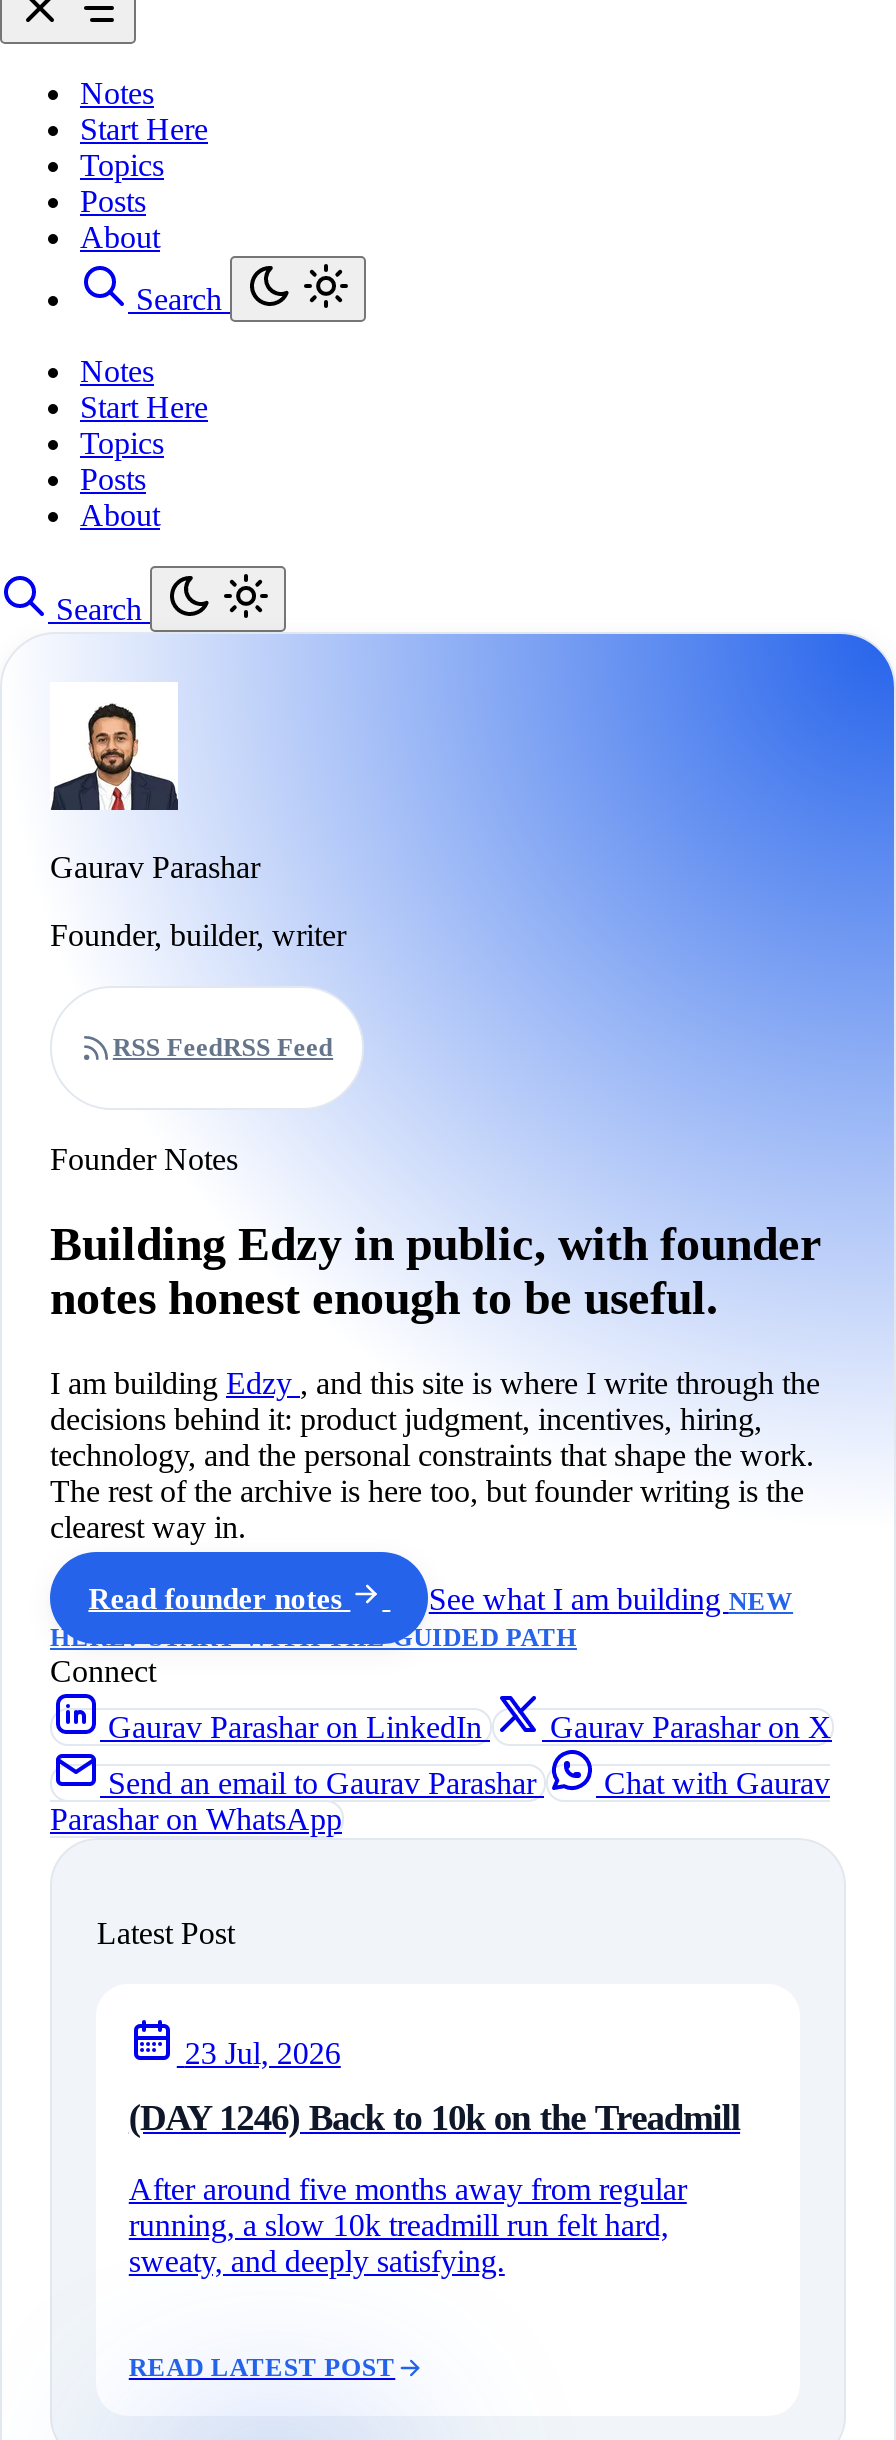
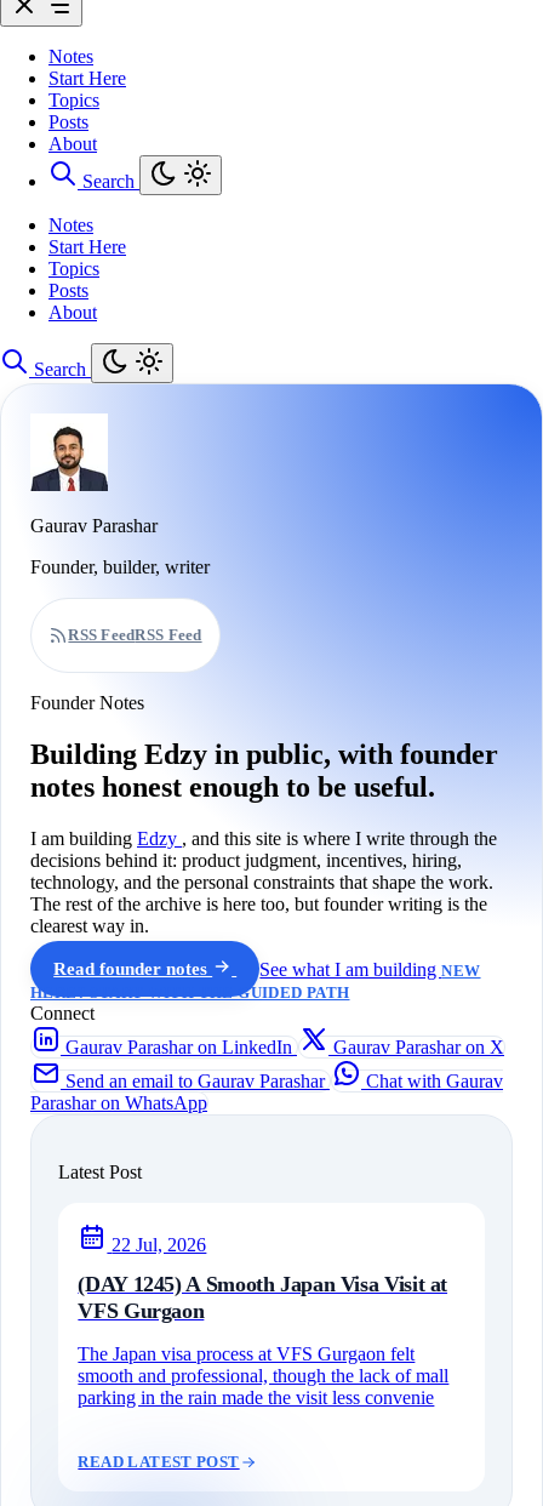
[185,2036,341,2070] 23 Jul, 2026 -> [112,1235,207,1255] 22 Jul, 2026
[129,2098,740,2138] (DAY 1246) Back to 10k on the Treadmill -> [78,1272,447,1323] (DAY 1245) A Smooth Japan Visa Visit at | VFS Gurgaon
[129,2172,687,2278] After around five months away from regular | running, a slow 10k treadmill run felt hard, | sweaty, and deeply satisfying. -> [78,1344,449,1408] The Japan visa process at VFS Gurgaon felt | smooth and professional, though the lack of mall | parking in the rain made the visit less convenie

